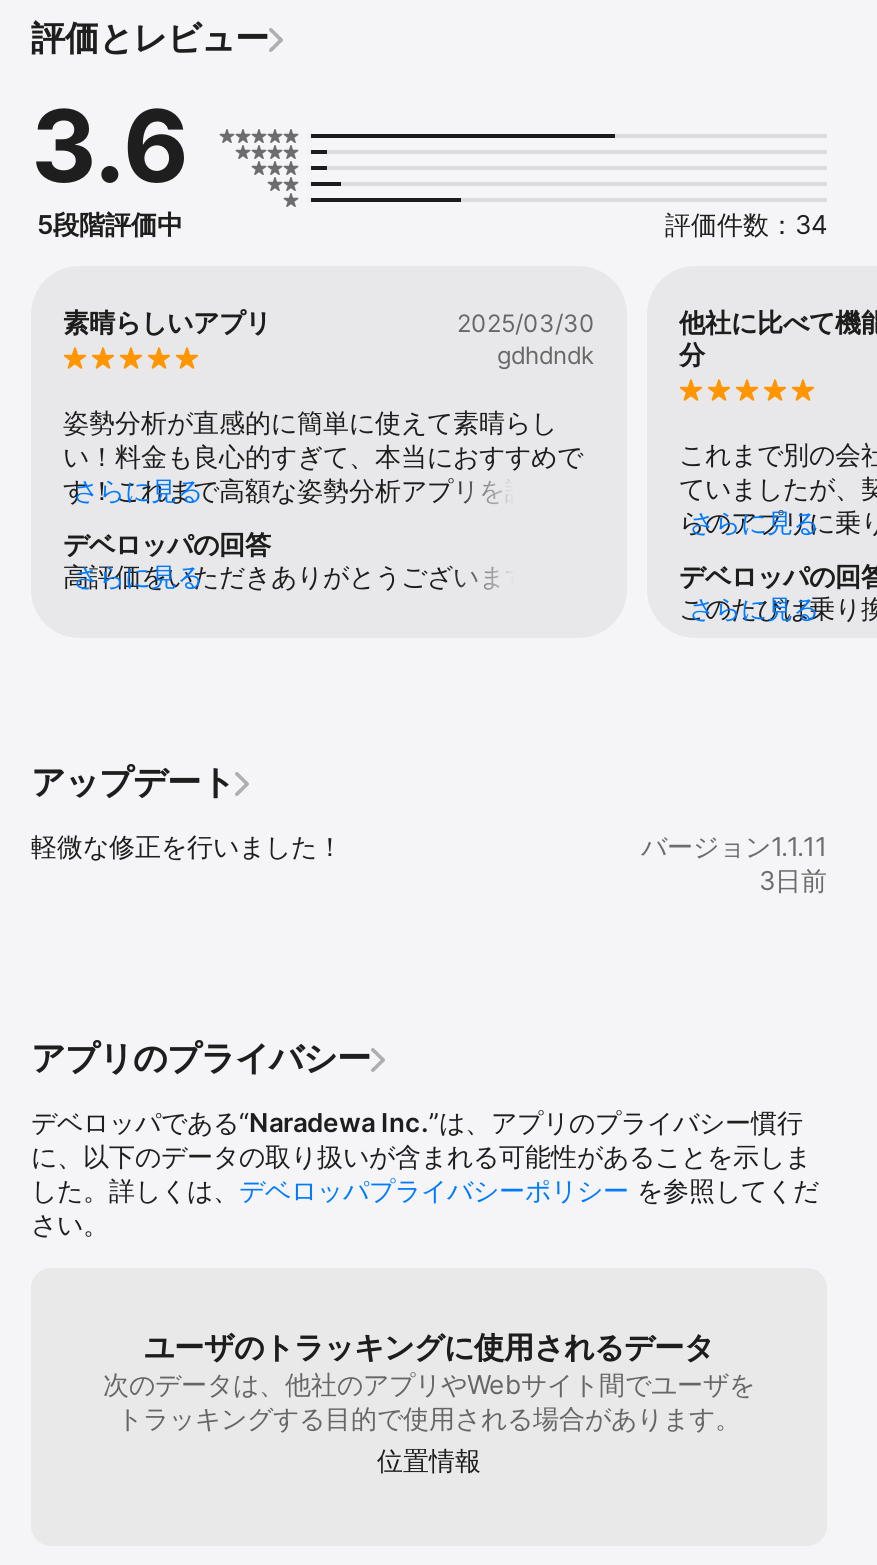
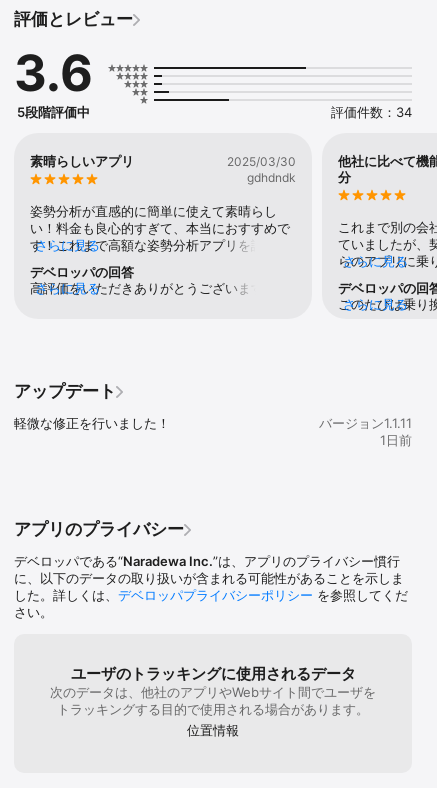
[759,865,827,897] 3日前 -> [380,432,412,448] 1日前

